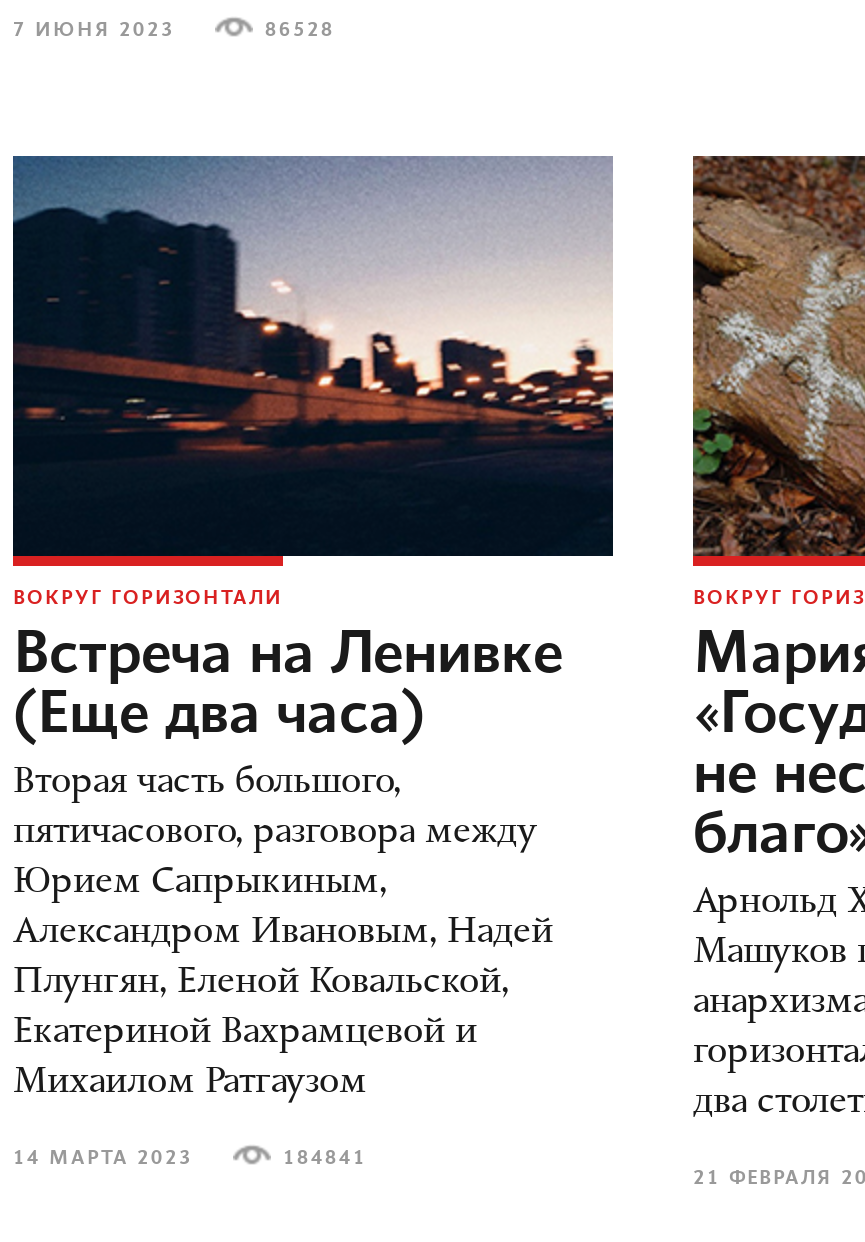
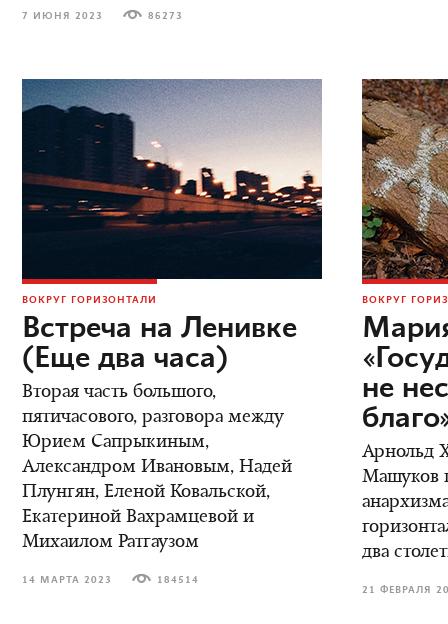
[265,20,335,40] 86528 -> [148,11,183,21] 86273
[283,1148,367,1168] 184841 -> [157,575,199,585] 184514

